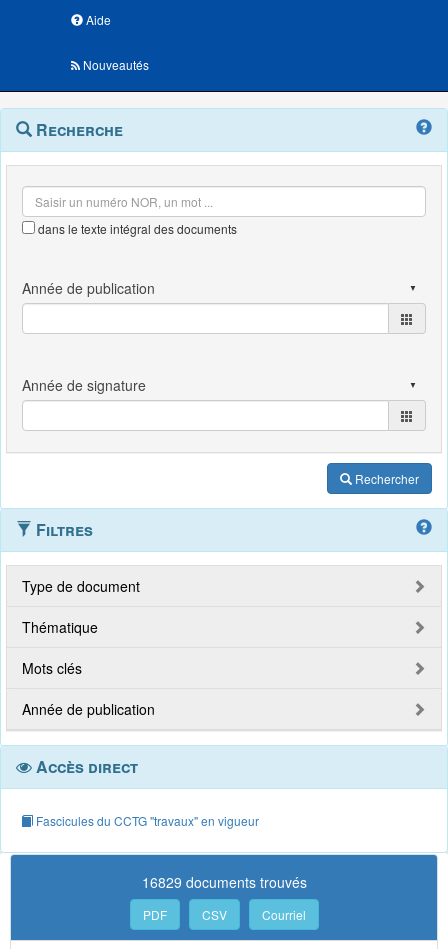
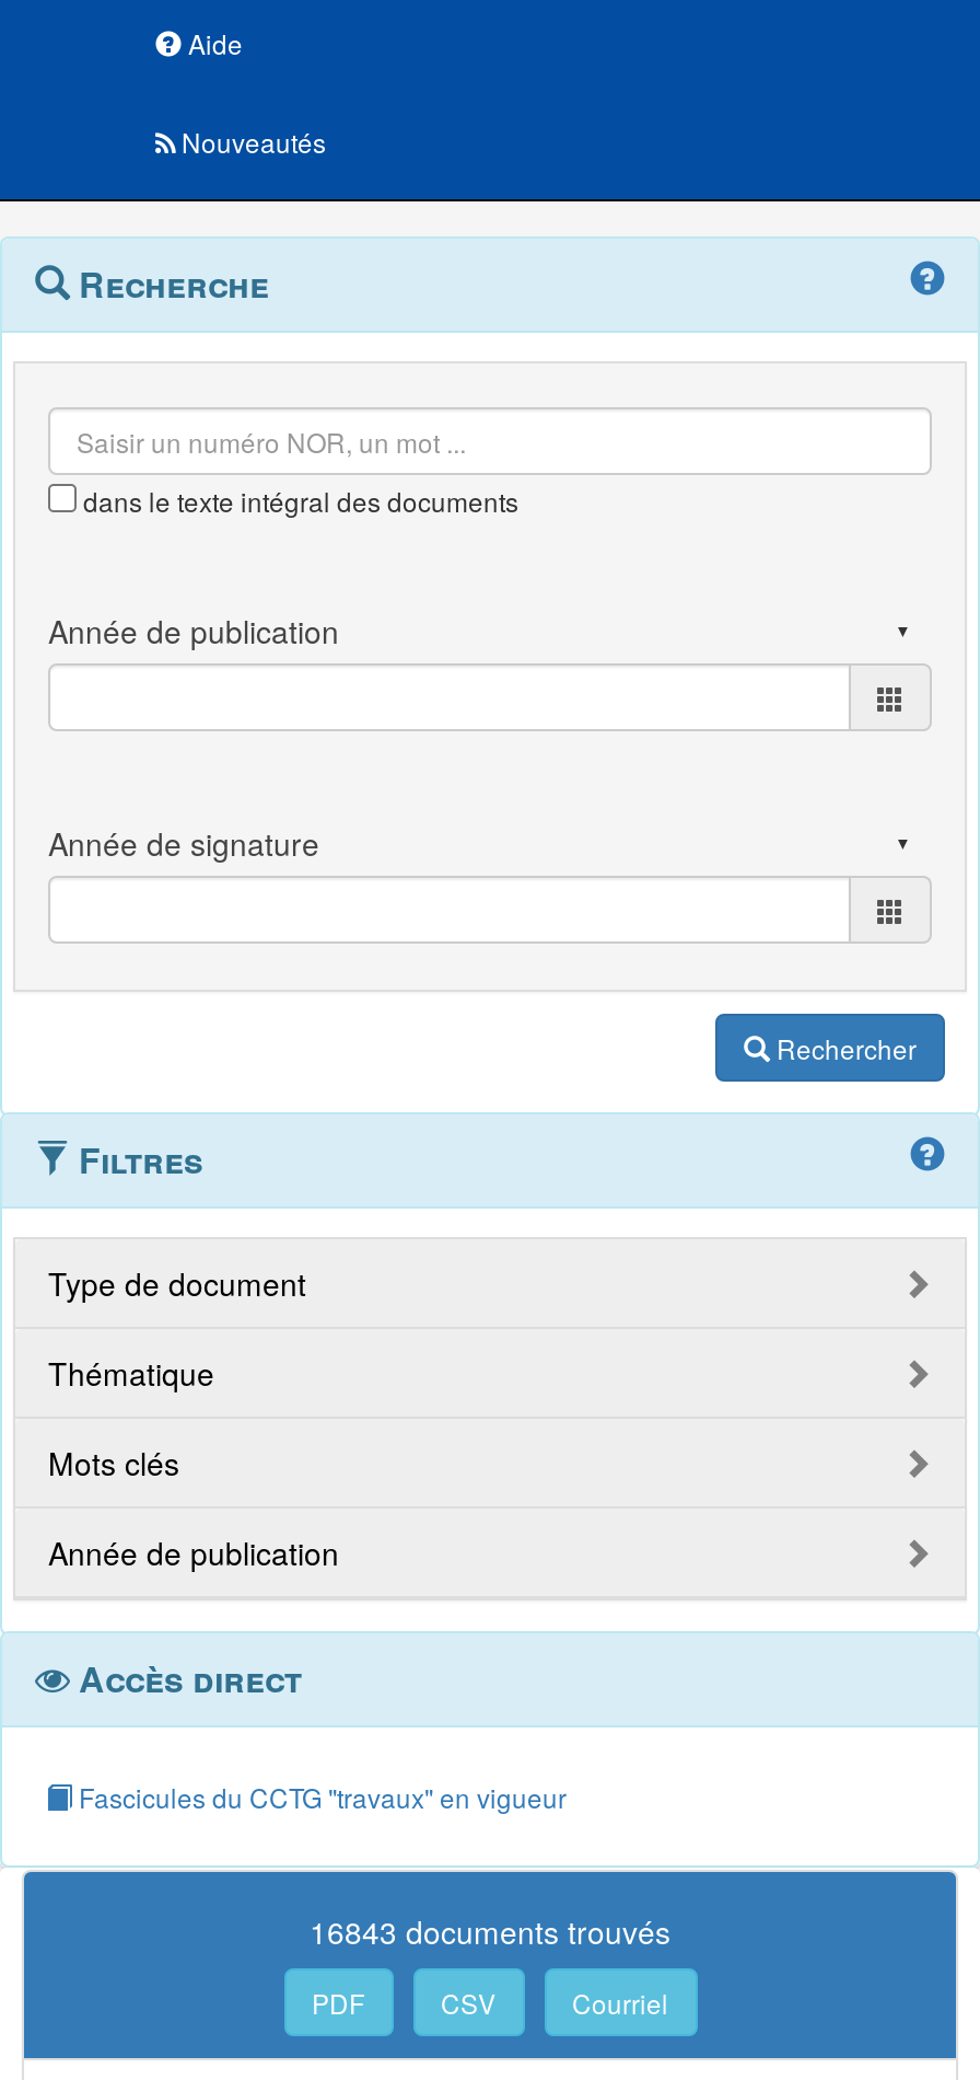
[141,872,306,892] 16829 documents trouvés -> [310,1909,670,1953] 16843 documents trouvés

